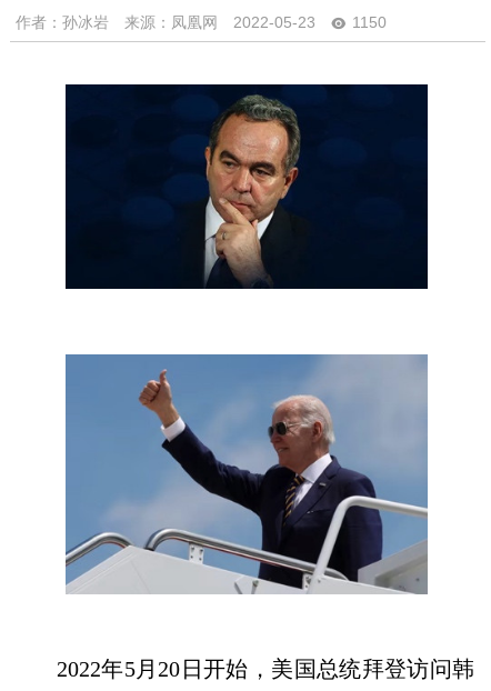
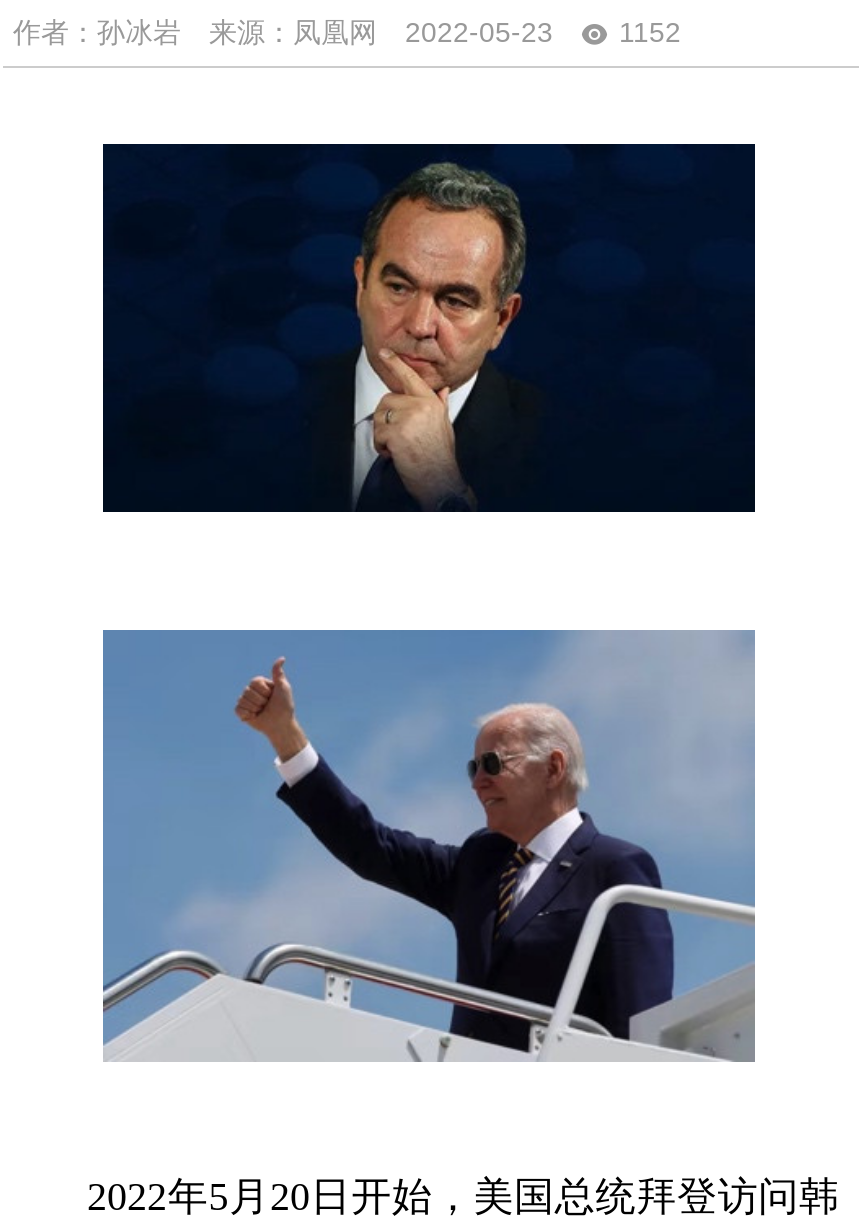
[352,13,387,31] 1150 -> [619,16,681,48] 1152

